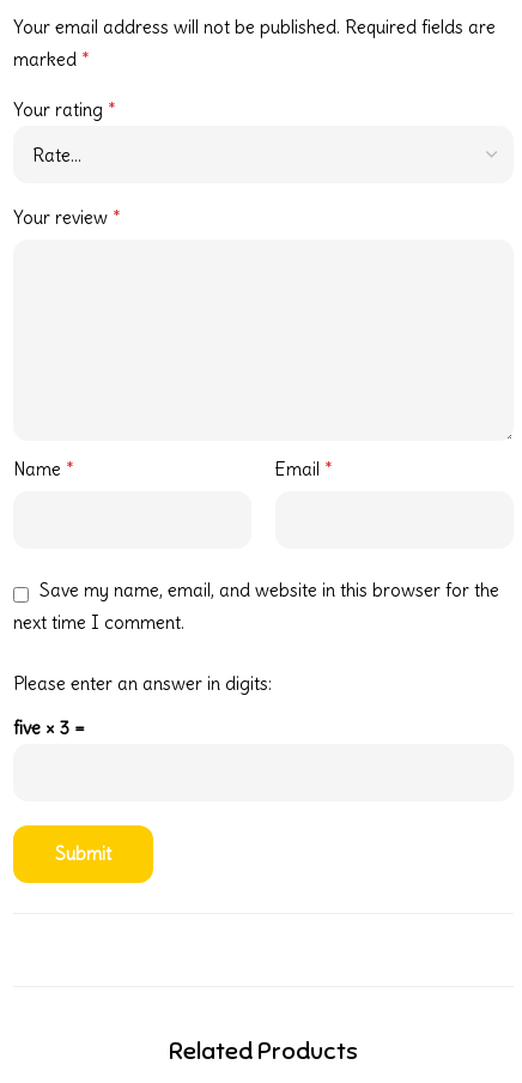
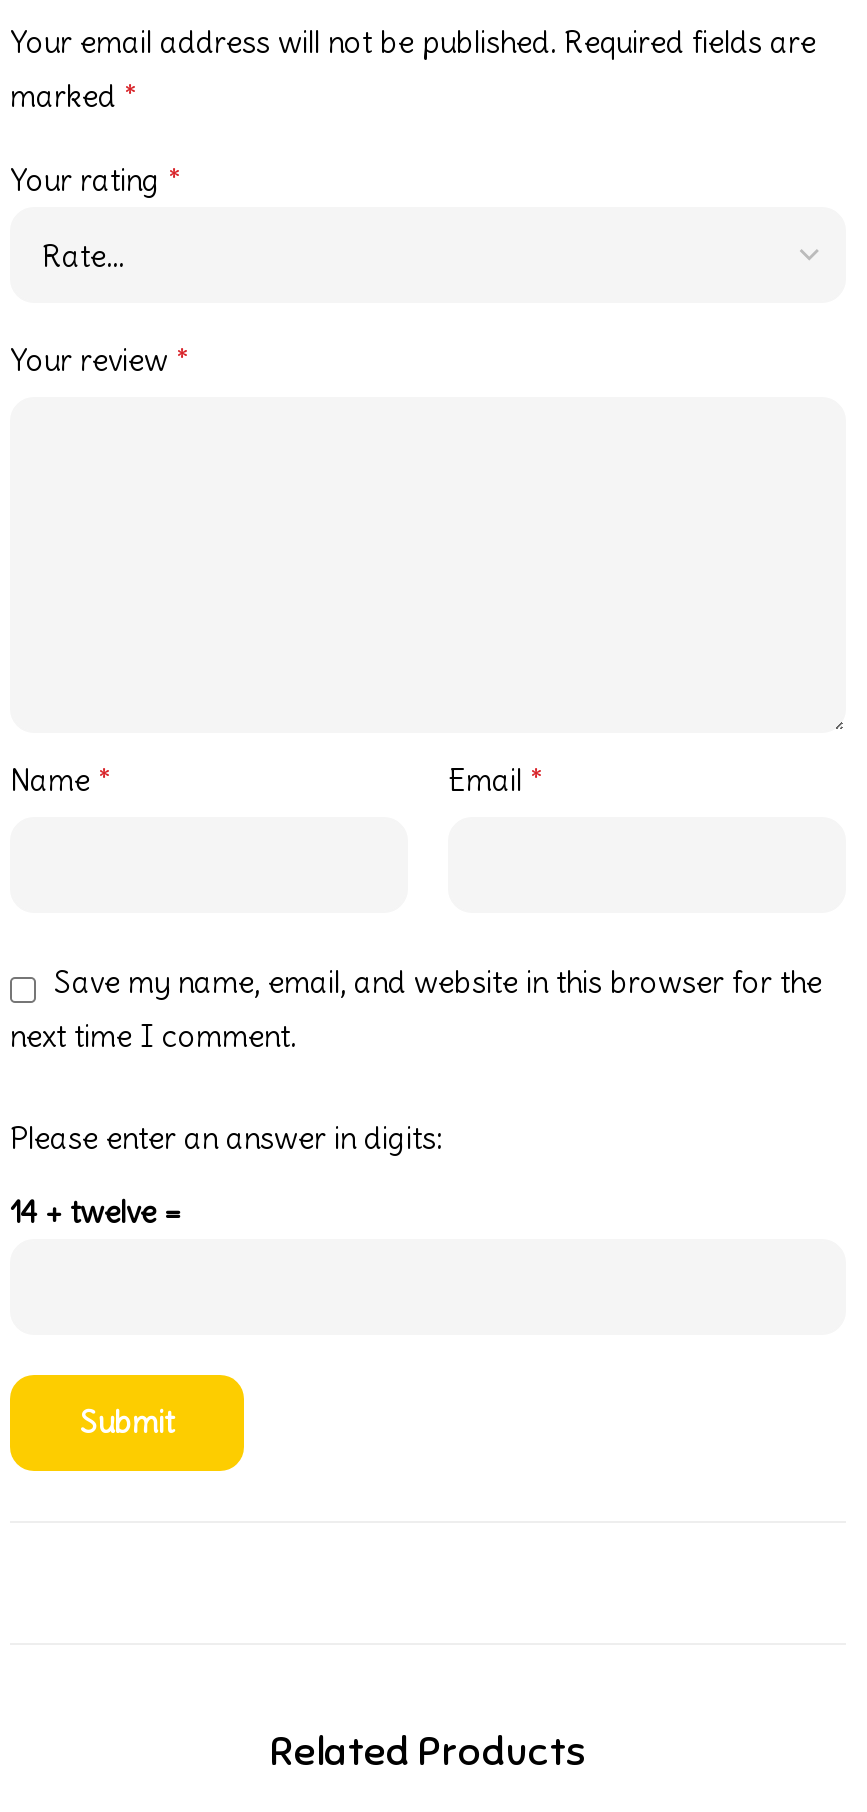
[13,716,85,739] five × 3 = -> [10,1193,182,1231] 14 + twelve =

